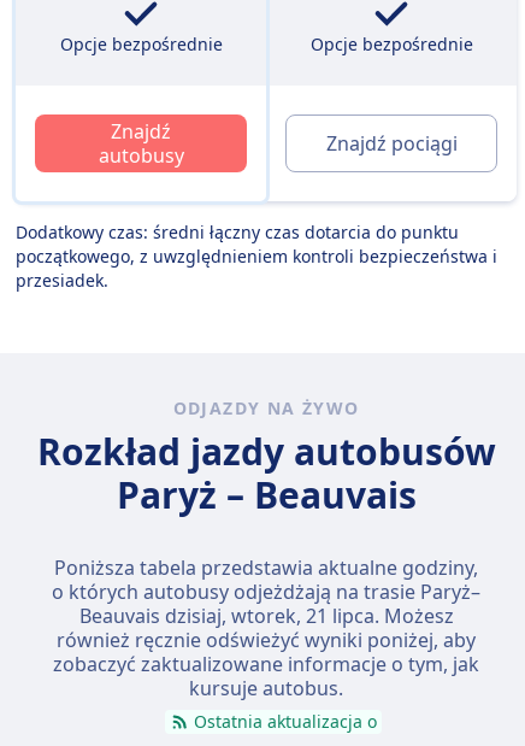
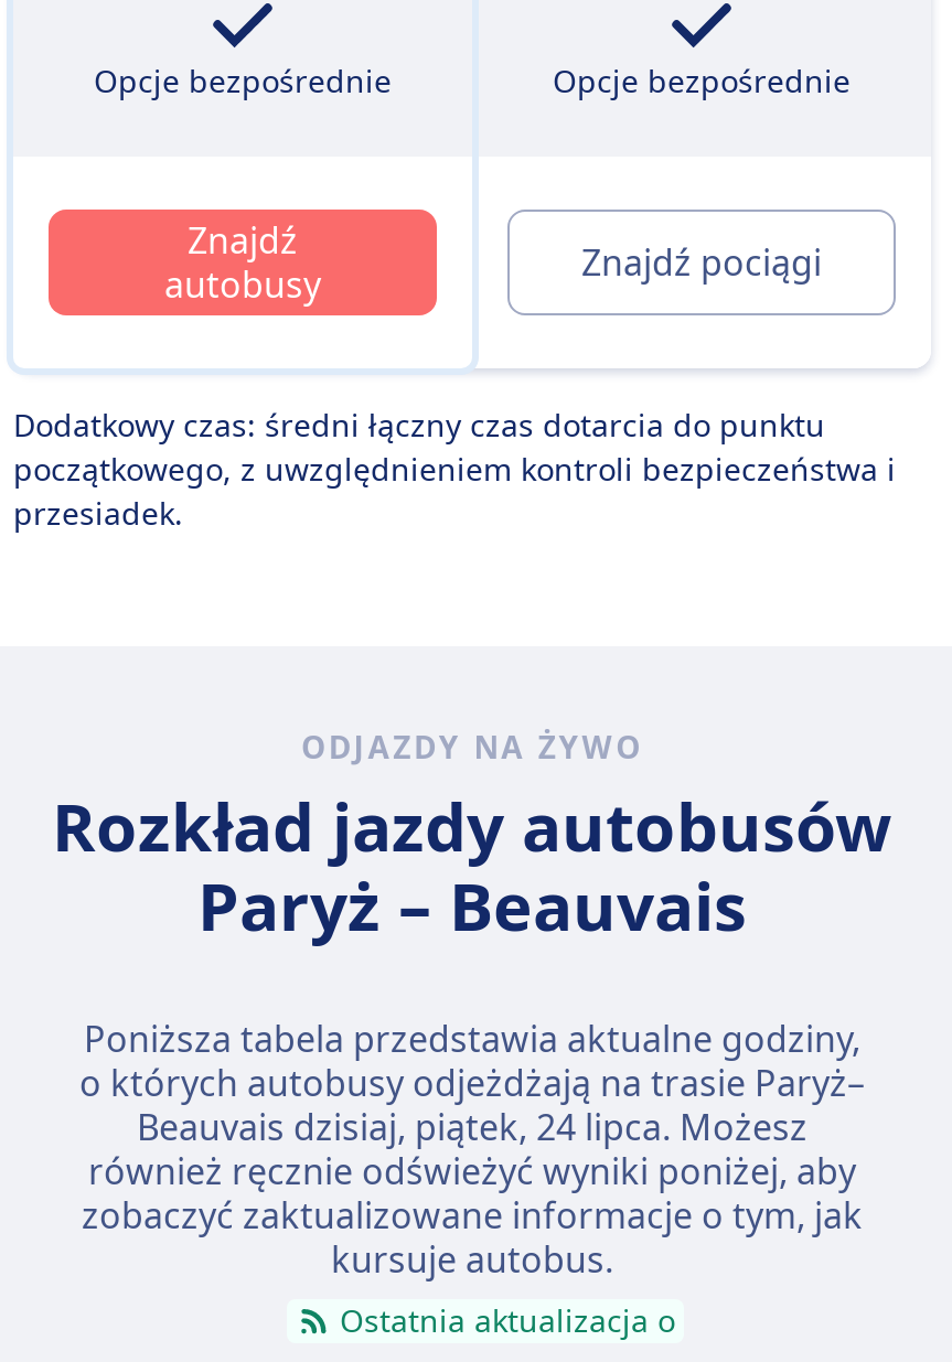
[79,603,453,629] Beauvais dzisiaj, wtorek, 21 lipca. Możesz -> [137,1103,807,1151] Beauvais dzisiaj, piątek, 24 lipca. Możesz

